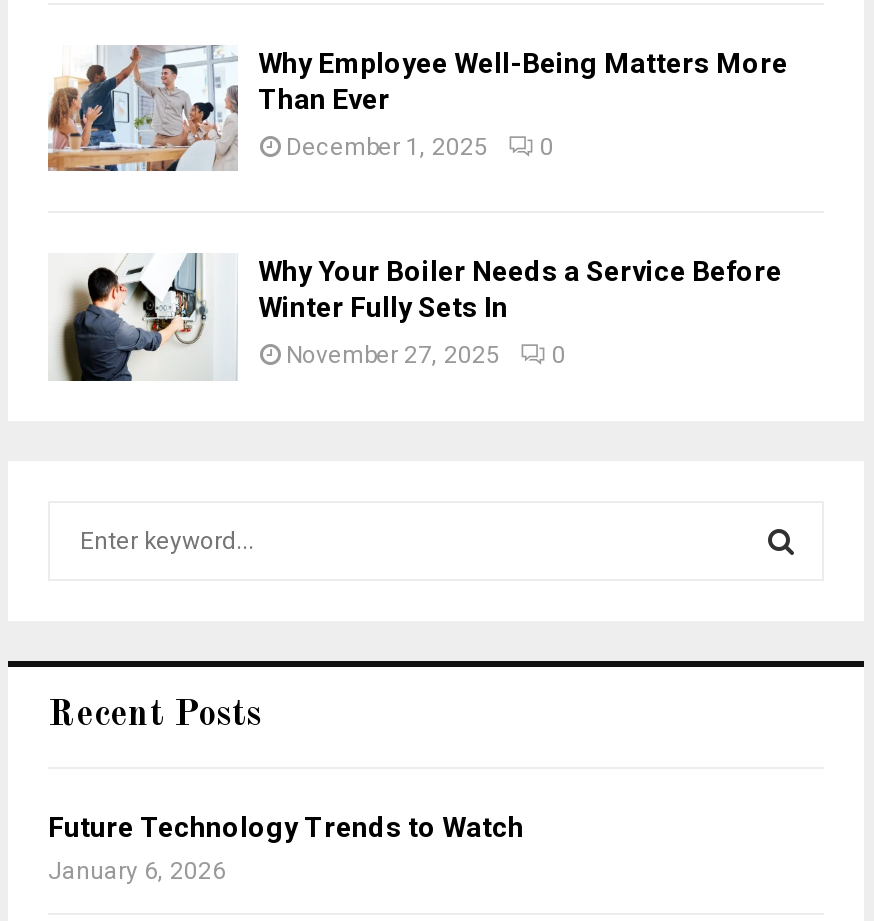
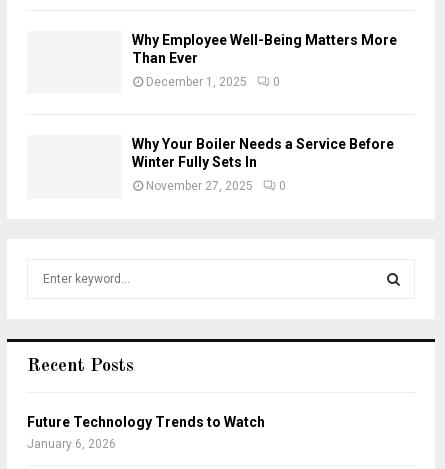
[46,43,240,173] [image] -> none
[54,253,236,383] [image] -> none

